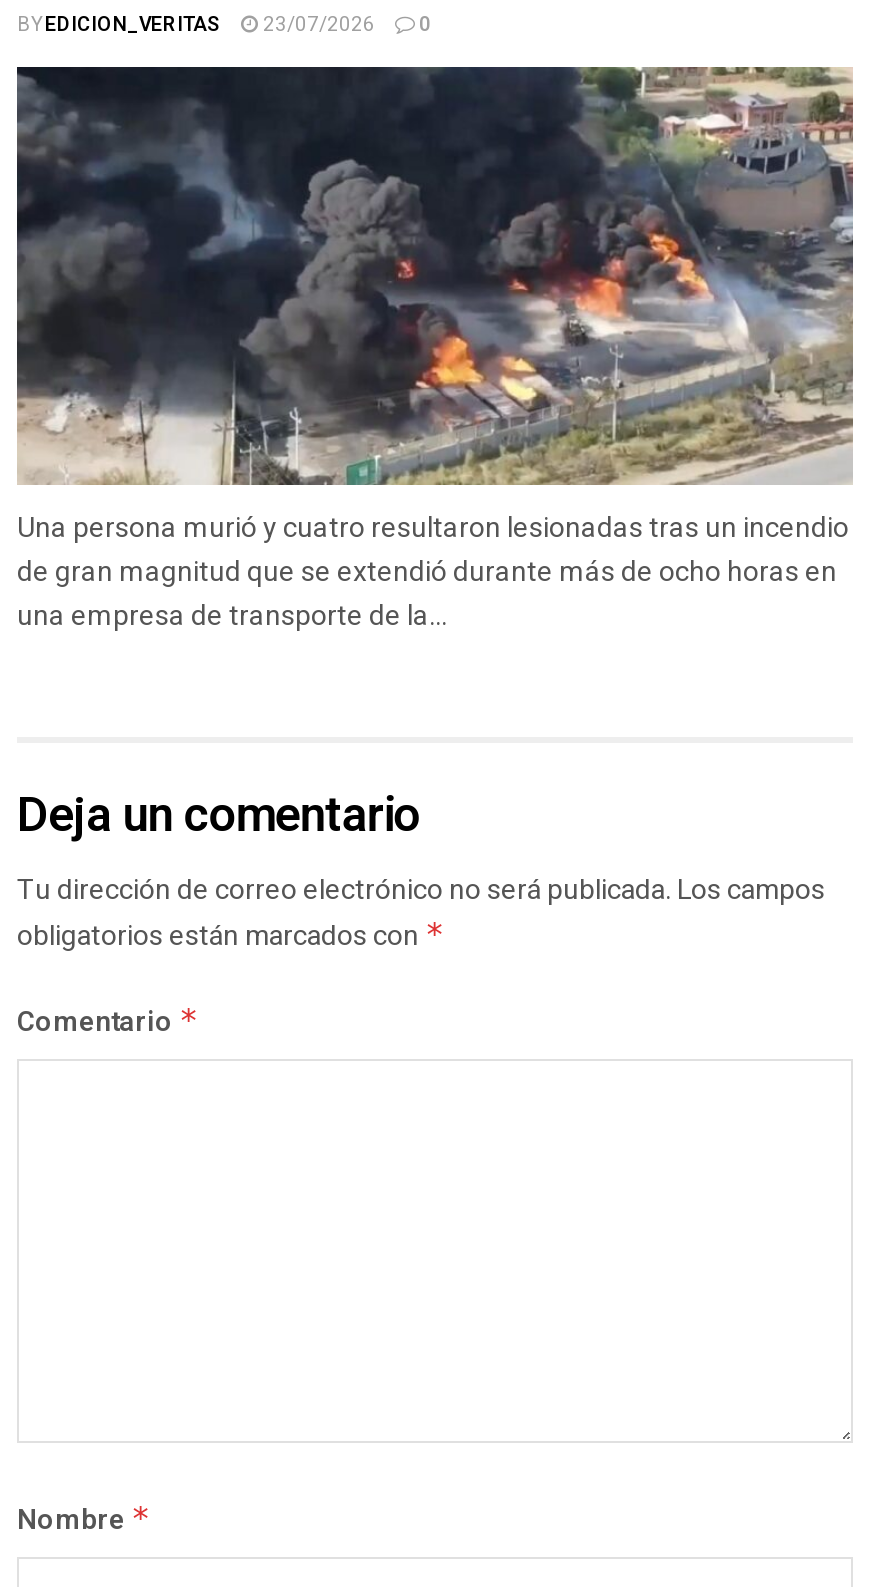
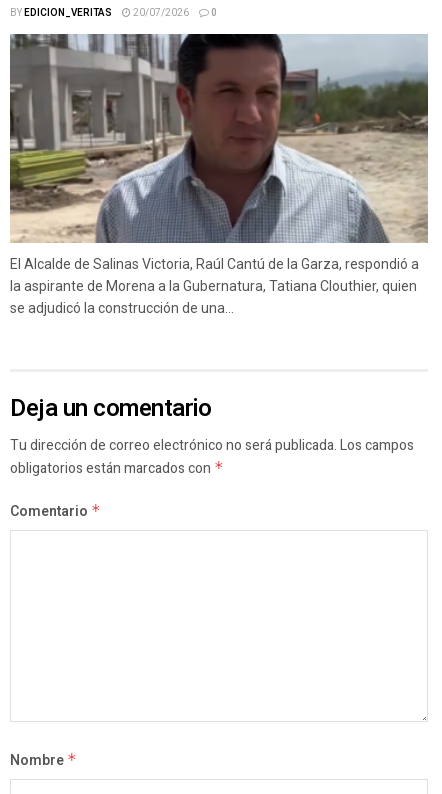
[259,11,375,39] 23/07/2026 -> [131,6,189,20] 20/07/2026
[17,65,855,631] [image] | Una persona murió y cuatro resultaron lesionadas tras un incendio | de gran magnitud que se extendió durante más de ocho horas en | una empresa de transporte de la... -> [10,33,428,316] [image] | El Alcalde de Salinas Victoria, Raúl Cantú de la Garza, respondió a | la aspirante de Morena a la Gubernatura, Tatiana Clouthier, quien | se adjudicó la construcción de una...

